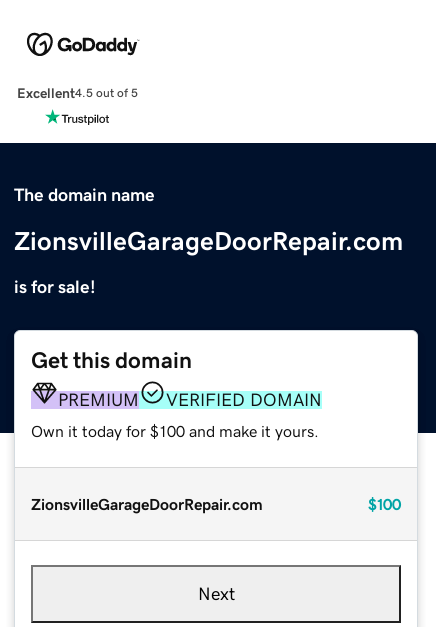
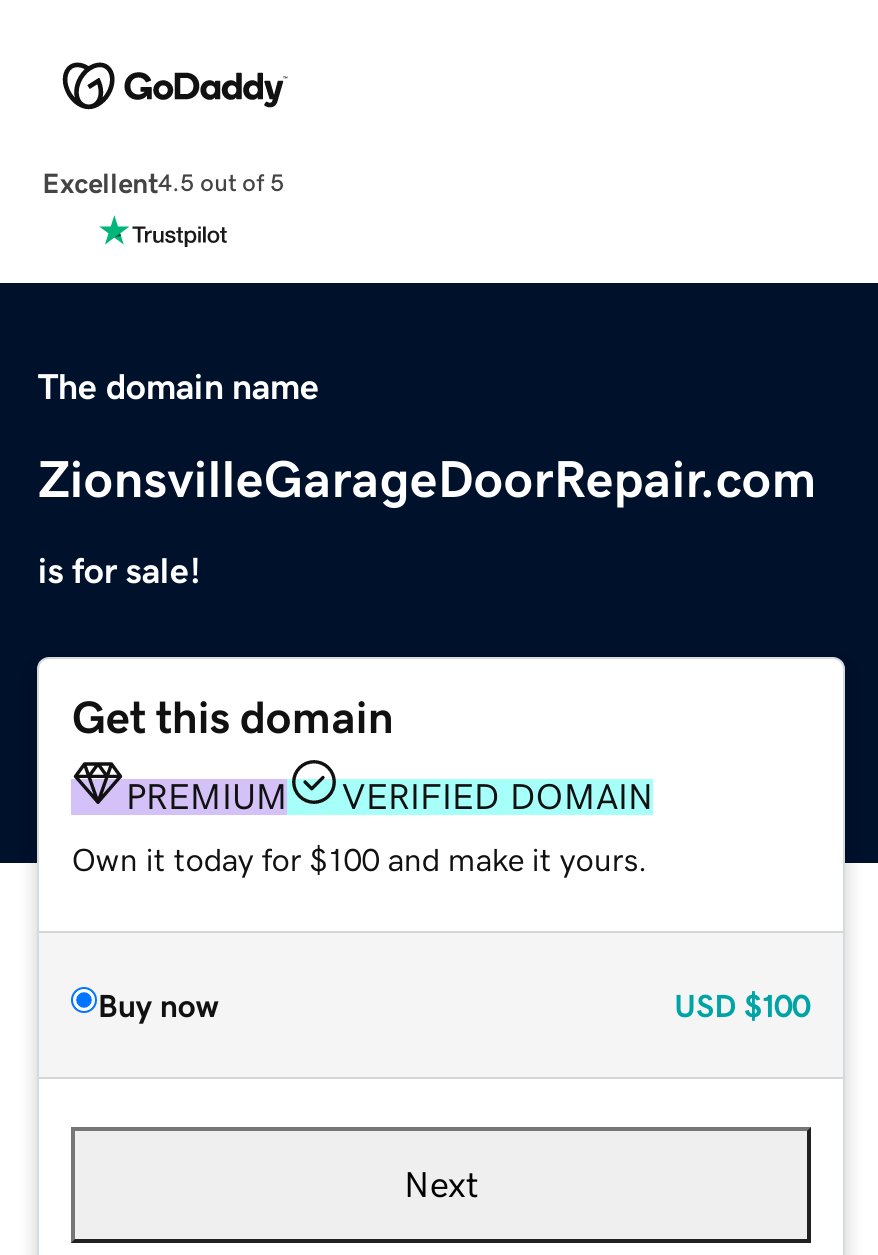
[31,496,401,512] ZionsvilleGarageDoorRepair.com | $100 -> [98,988,810,1020] Buy now | USD $100

